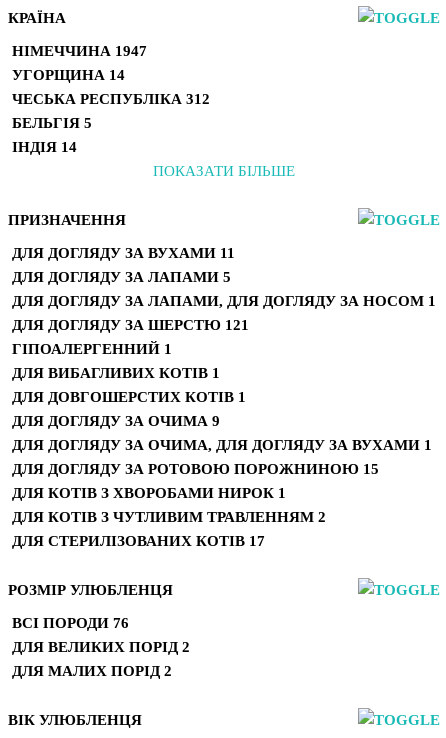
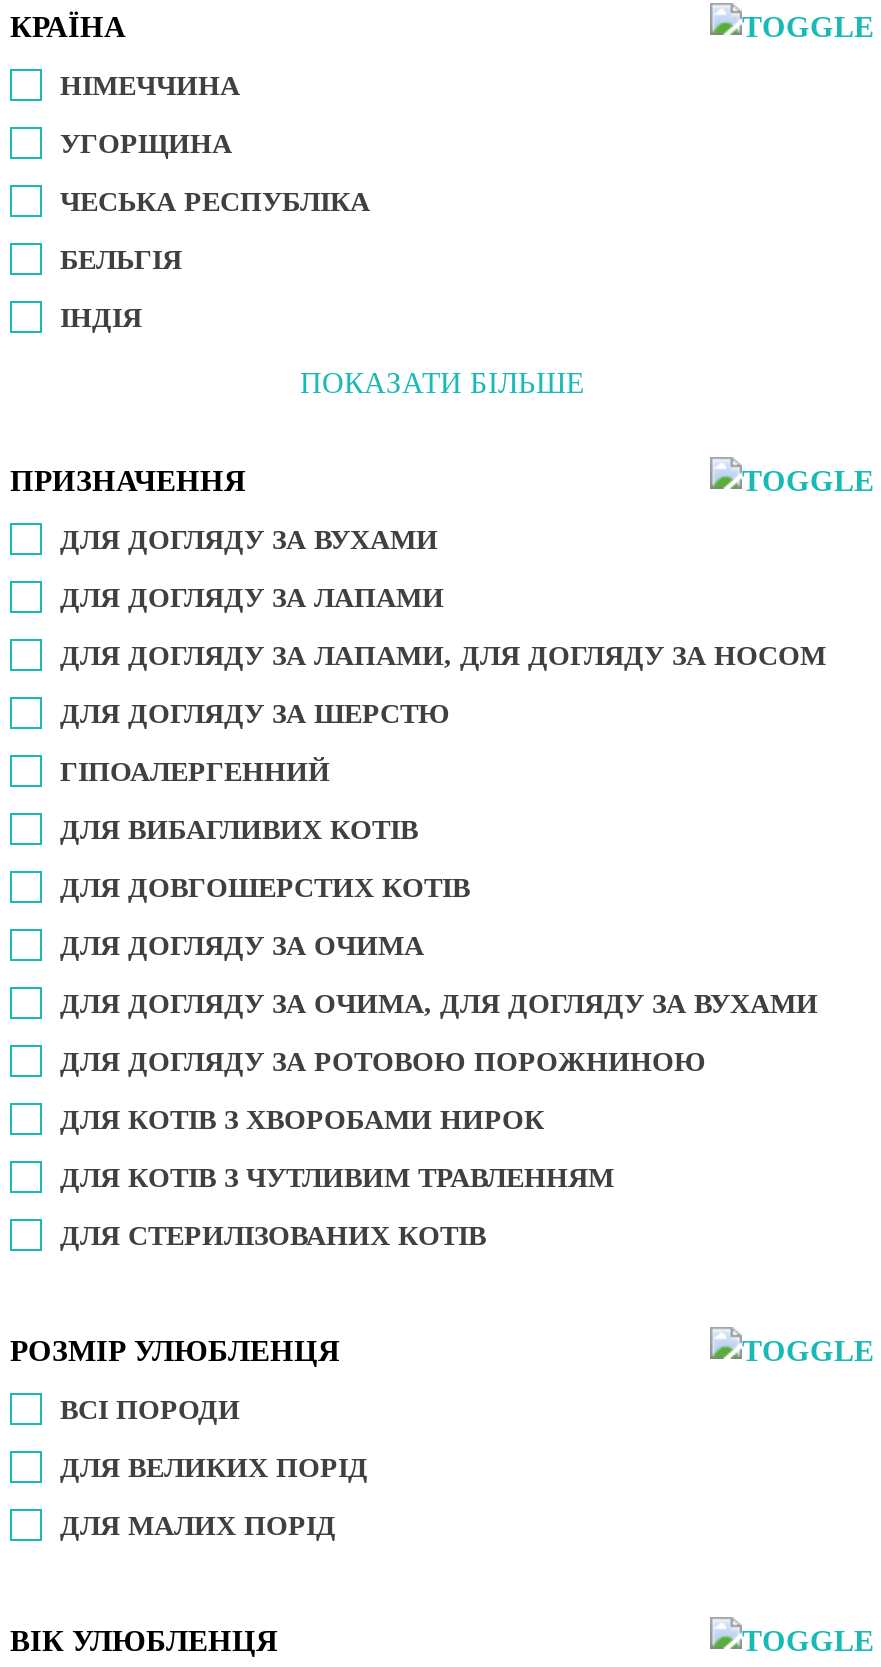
[12,43,147,59] НІМЕЧЧИНА 1947 -> [60,72,240,102] НІМЕЧЧИНА
[12,67,125,83] УГОРЩИНА 14 -> [60,130,232,160] УГОРЩИНА
[12,91,210,107] ЧЕСЬКА РЕСПУБЛІКА 312 -> [60,188,370,218] ЧЕСЬКА РЕСПУБЛІКА
[12,115,92,131] БЕЛЬГІЯ 5 -> [60,246,182,276] БЕЛЬГІЯ
[12,139,77,155] ІНДІЯ 14 -> [60,304,142,334] ІНДІЯ
[12,245,235,261] ДЛЯ ДОГЛЯДУ ЗА ВУХАМИ 11 -> [60,526,438,556] ДЛЯ ДОГЛЯДУ ЗА ВУХАМИ
[12,269,231,285] ДЛЯ ДОГЛЯДУ ЗА ЛАПАМИ 5 -> [60,584,444,614] ДЛЯ ДОГЛЯДУ ЗА ЛАПАМИ
[12,293,436,309] ДЛЯ ДОГЛЯДУ ЗА ЛАПАМИ, ДЛЯ ДОГЛЯДУ ЗА НОСОМ 1 -> [60,642,826,672] ДЛЯ ДОГЛЯДУ ЗА ЛАПАМИ, ДЛЯ ДОГЛЯДУ ЗА НОСОМ
[12,317,249,333] ДЛЯ ДОГЛЯДУ ЗА ШЕРСТЮ 121 -> [60,700,450,730] ДЛЯ ДОГЛЯДУ ЗА ШЕРСТЮ
[12,341,172,357] ГІПОАЛЕРГЕННИЙ 1 -> [60,758,330,788] ГІПОАЛЕРГЕННИЙ
[12,365,220,381] ДЛЯ ВИБАГЛИВИХ КОТІВ 1 -> [60,816,418,846] ДЛЯ ВИБАГЛИВИХ КОТІВ
[12,389,246,405] ДЛЯ ДОВГОШЕРСТИХ КОТІВ 1 -> [60,874,470,904] ДЛЯ ДОВГОШЕРСТИХ КОТІВ
[12,413,220,429] ДЛЯ ДОГЛЯДУ ЗА ОЧИМА 9 -> [60,932,424,962] ДЛЯ ДОГЛЯДУ ЗА ОЧИМА
[12,437,432,453] ДЛЯ ДОГЛЯДУ ЗА ОЧИМА, ДЛЯ ДОГЛЯДУ ЗА ВУХАМИ 1 -> [60,990,818,1020] ДЛЯ ДОГЛЯДУ ЗА ОЧИМА, ДЛЯ ДОГЛЯДУ ЗА ВУХАМИ
[12,461,379,477] ДЛЯ ДОГЛЯДУ ЗА РОТОВОЮ ПОРОЖНИНОЮ 15 -> [60,1048,706,1078] ДЛЯ ДОГЛЯДУ ЗА РОТОВОЮ ПОРОЖНИНОЮ
[12,485,286,501] ДЛЯ КОТІВ З ХВОРОБАМИ НИРОК 1 -> [60,1106,544,1136] ДЛЯ КОТІВ З ХВОРОБАМИ НИРОК
[12,509,326,525] ДЛЯ КОТІВ З ЧУТЛИВИМ ТРАВЛЕННЯМ 2 -> [60,1164,614,1194] ДЛЯ КОТІВ З ЧУТЛИВИМ ТРАВЛЕННЯМ
[12,533,265,549] ДЛЯ СТЕРИЛІЗОВАНИХ КОТІВ 17 -> [60,1222,486,1252] ДЛЯ СТЕРИЛІЗОВАНИХ КОТІВ
[12,615,129,631] ВСІ ПОРОДИ 76 -> [60,1395,240,1425] ВСІ ПОРОДИ
[12,639,190,655] ДЛЯ ВЕЛИКИХ ПОРІД 2 -> [60,1453,368,1483] ДЛЯ ВЕЛИКИХ ПОРІД
[12,663,172,679] ДЛЯ МАЛИХ ПОРІД 2 -> [60,1511,336,1541] ДЛЯ МАЛИХ ПОРІД

